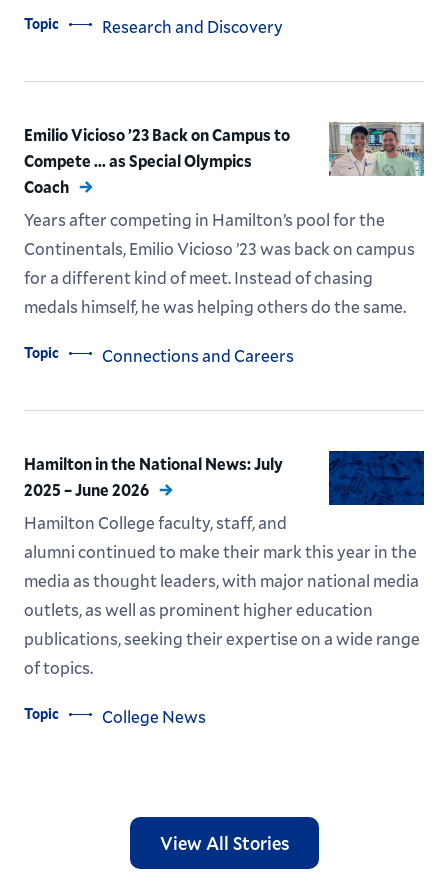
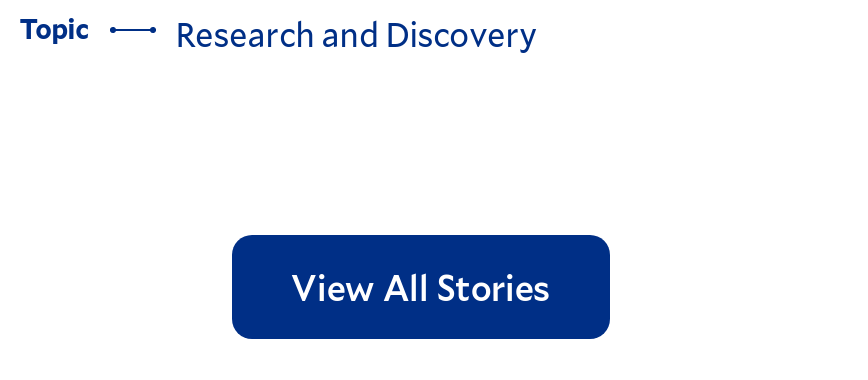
[24,121,425,367] [image] | Emilio Vicioso ’23 Back on Campus to | Compete ... as Special Olympics | Coach | Years after competing in Hamilton’s pool for the | Continentals, Emilio Vicioso ’23 was back on campus | for a different kind of meet. Instead of chasing | medals himself, he was helping others do the same. | Topic | Connections and Careers -> none
[24,450,425,728] [image] | Hamilton in the National News: July | 2025 – June 2026 | Hamilton College faculty, staff, and | alumni continued to make their mark this year in the | media as thought leaders, with major national media | outlets, as well as prominent higher education | publications, seeking their expertise on a wide range | of topics. | Topic | College News -> none

